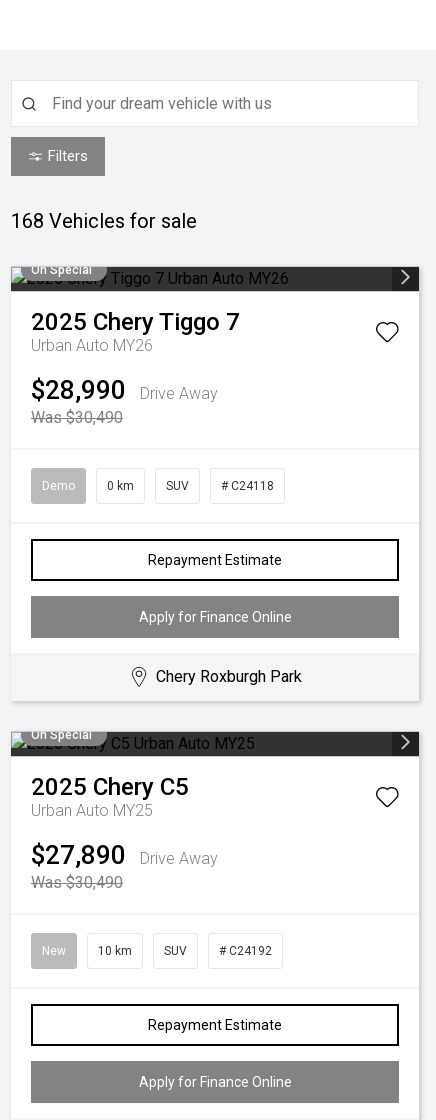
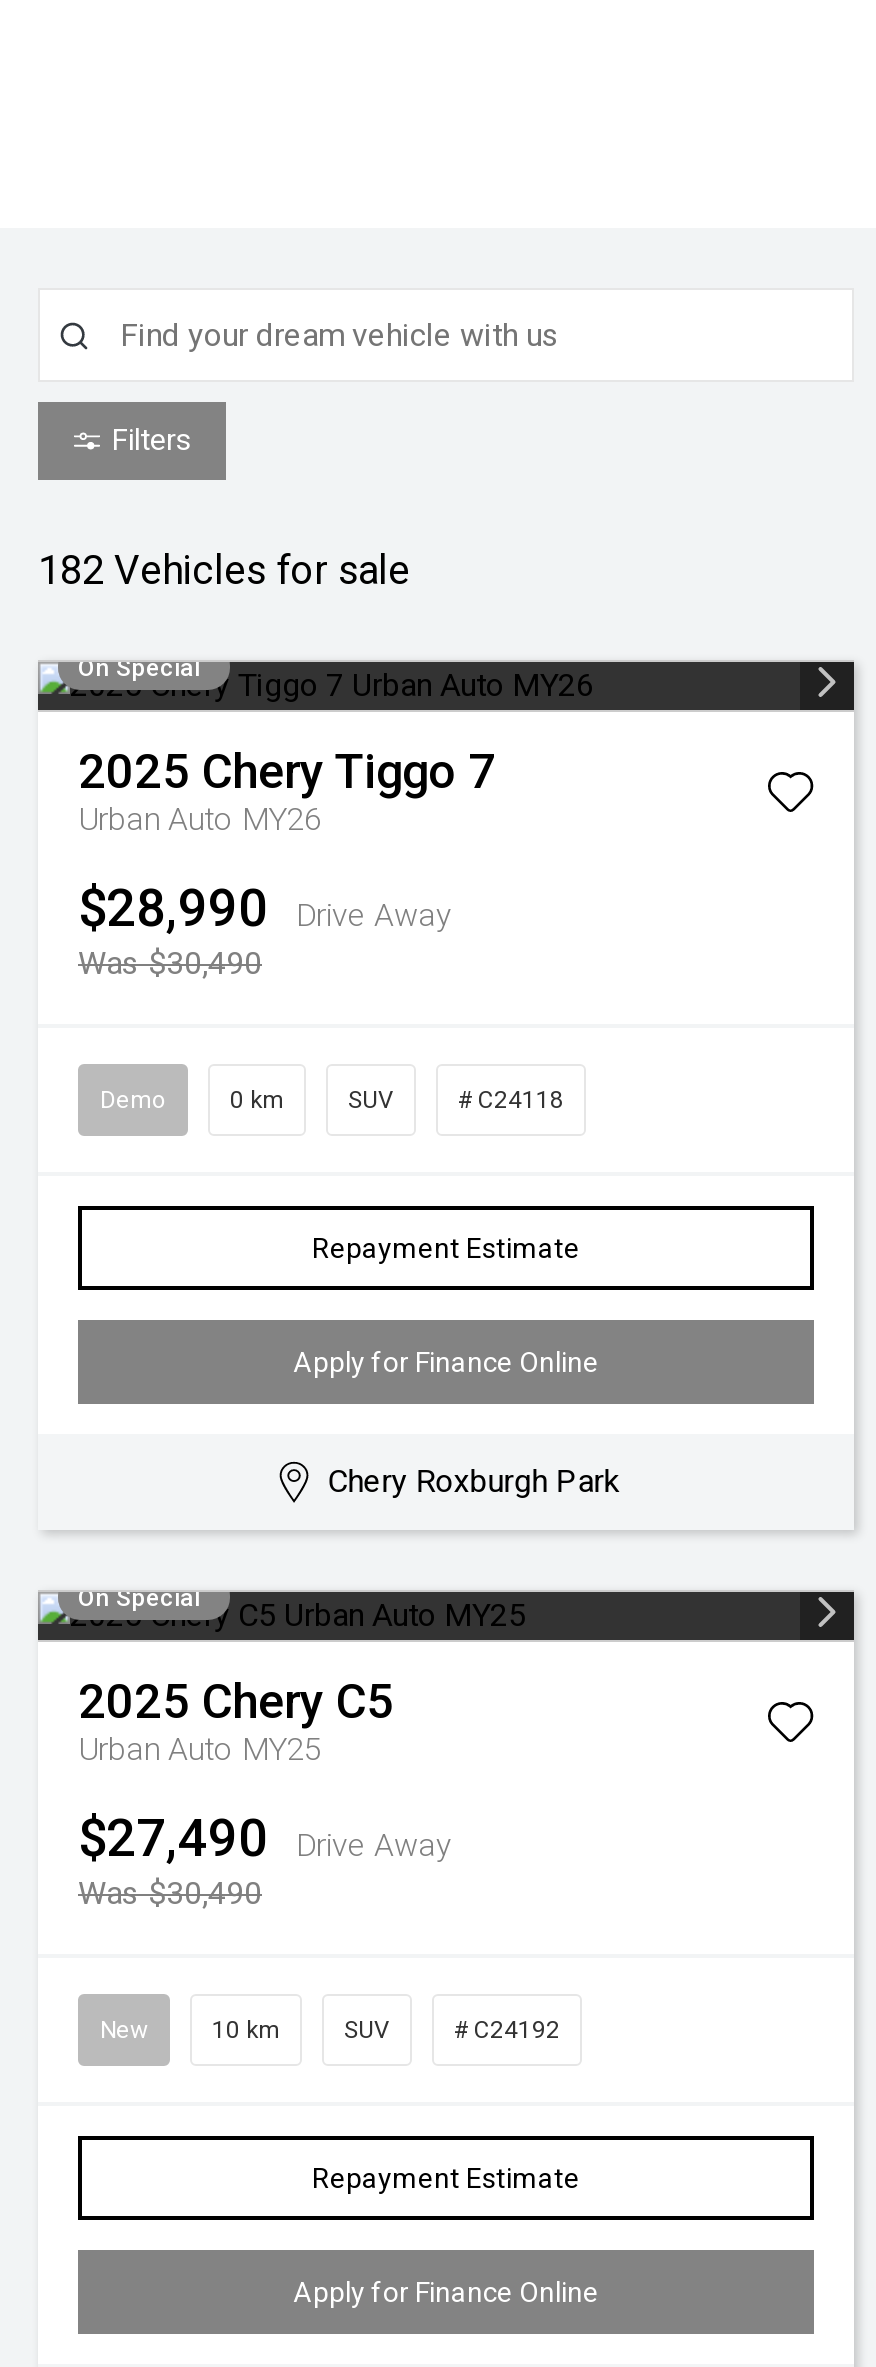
[11,209,197,233] 168 Vehicles for sale -> [38,546,410,594] 182 Vehicles for sale
[31,840,218,870] $27,890 Drive Away -> [78,1808,452,1868] $27,490 Drive Away

